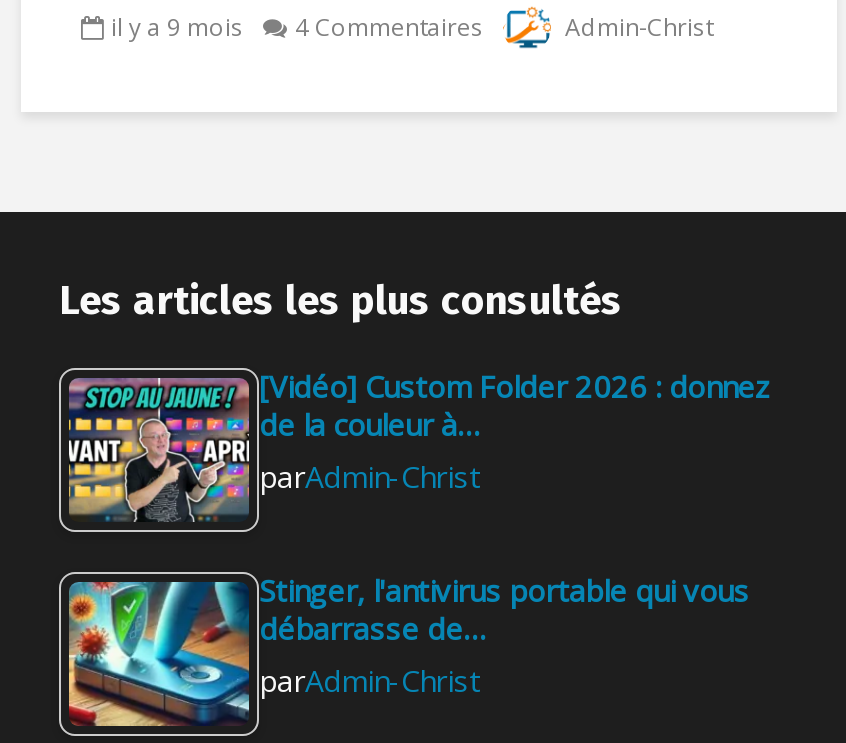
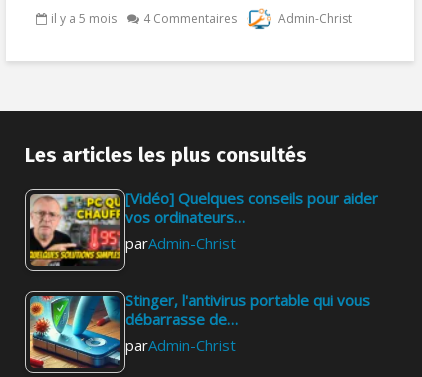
[111,10,483,44] il y a 9 mois 4 Commentaires -> [51,10,237,27] il y a 5 mois 4 Commentaires
[67,366,771,522] [image] | [Vidéo] Custom Folder 2026 : donnez | de la couleur à… -> [29,188,378,267] [image] | [Vidéo] Quelques conseils pour aider | vos ordinateurs…

